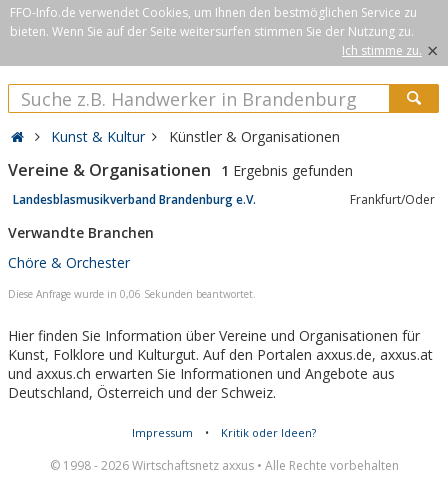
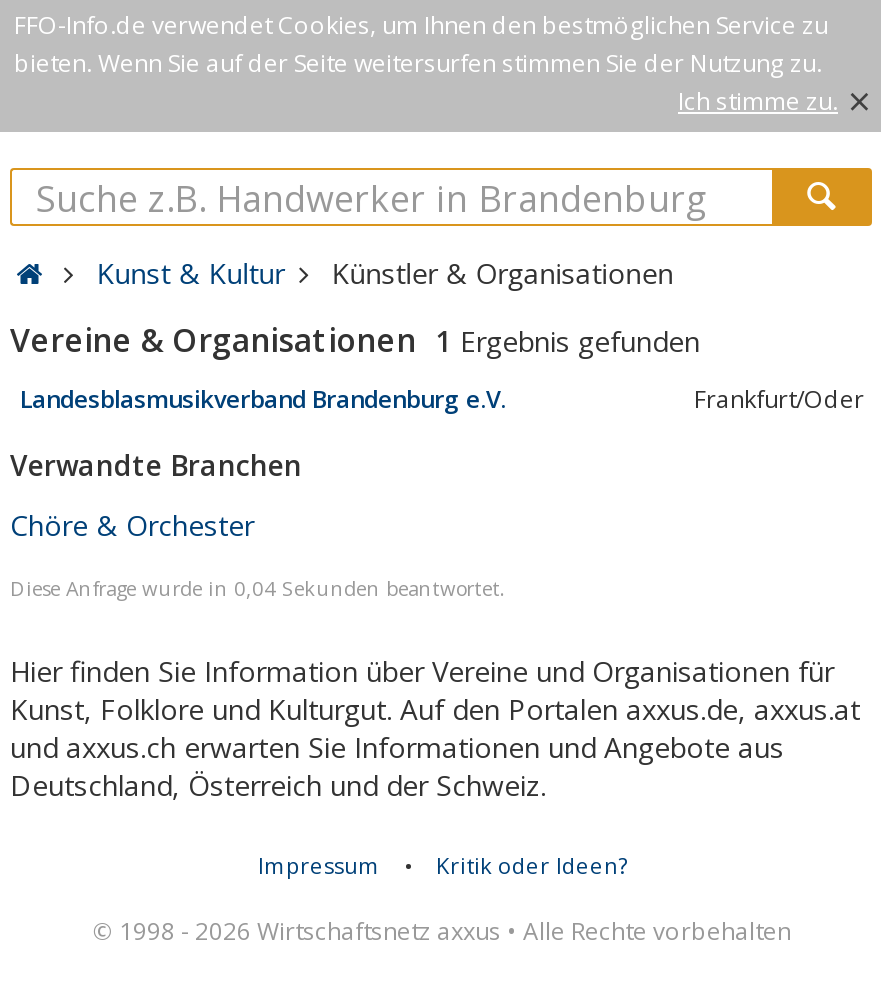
[8,287,256,301] Diese Anfrage wurde in 0,06 Sekunden beantwortet. -> [10,575,506,603] Diese Anfrage wurde in 0,04 Sekunden beantwortet.

